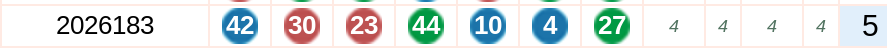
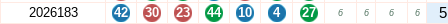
[669,16,679,36] 4 -> [338,8,343,18] 6
[718,16,728,36] 4 -> [363,8,368,18] 6
[767,16,777,36] 4 -> [389,8,394,18] 6
[816,16,826,36] 4 -> [414,8,419,18] 6

